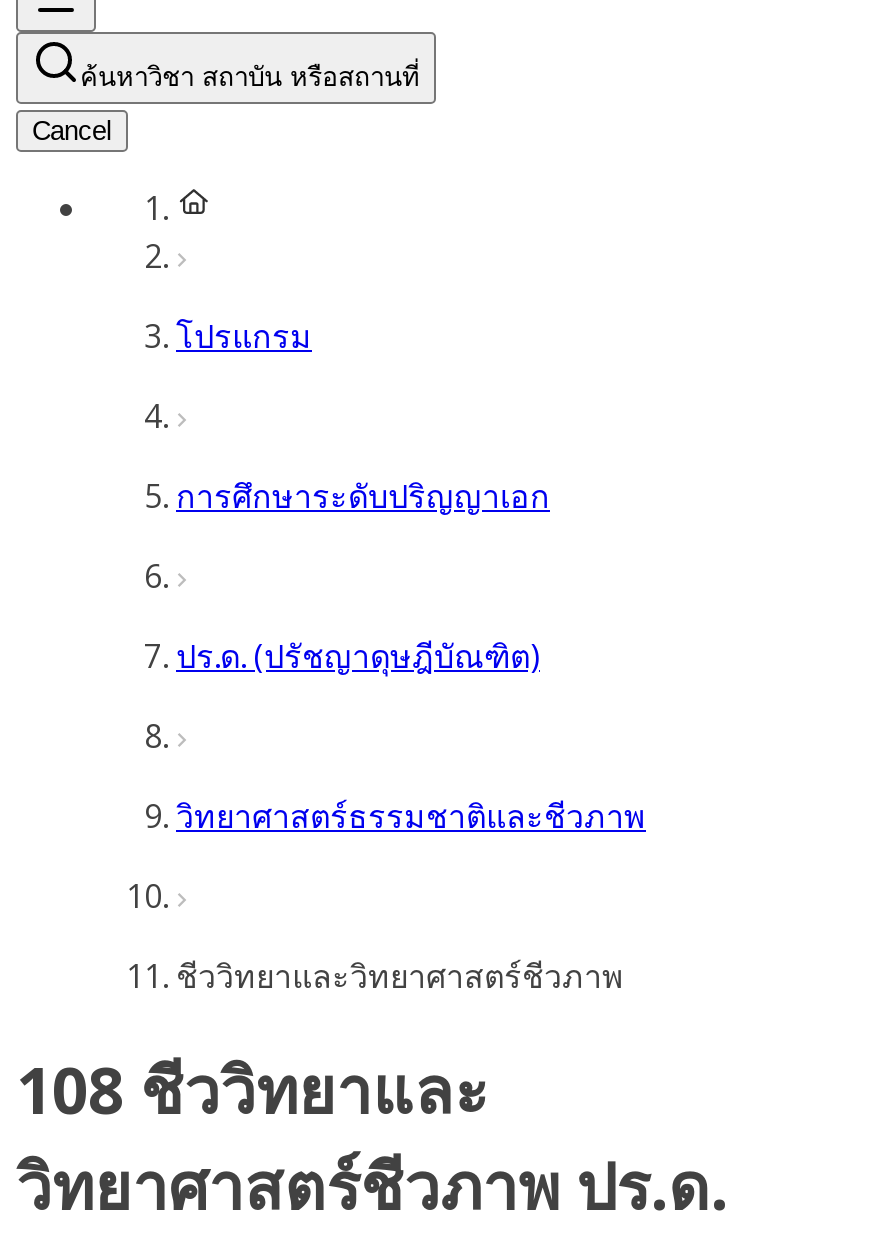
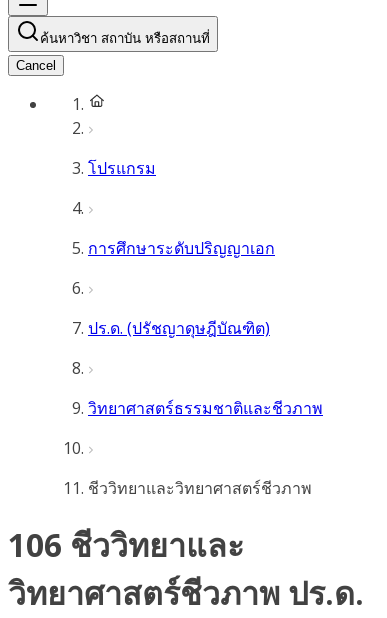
[16,1047,488,1133] 108 ชีววิทยาและ -> [8,523,244,566] 106 ชีววิทยาและ

